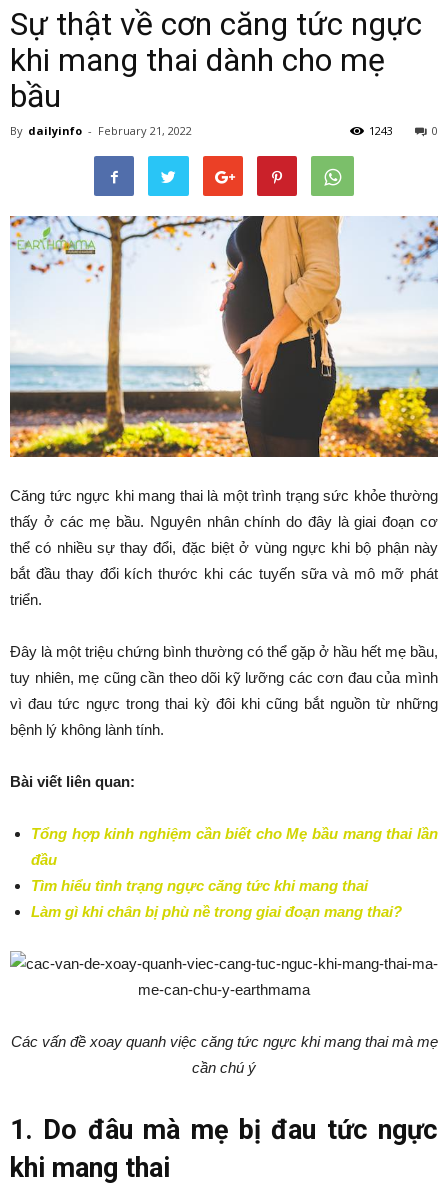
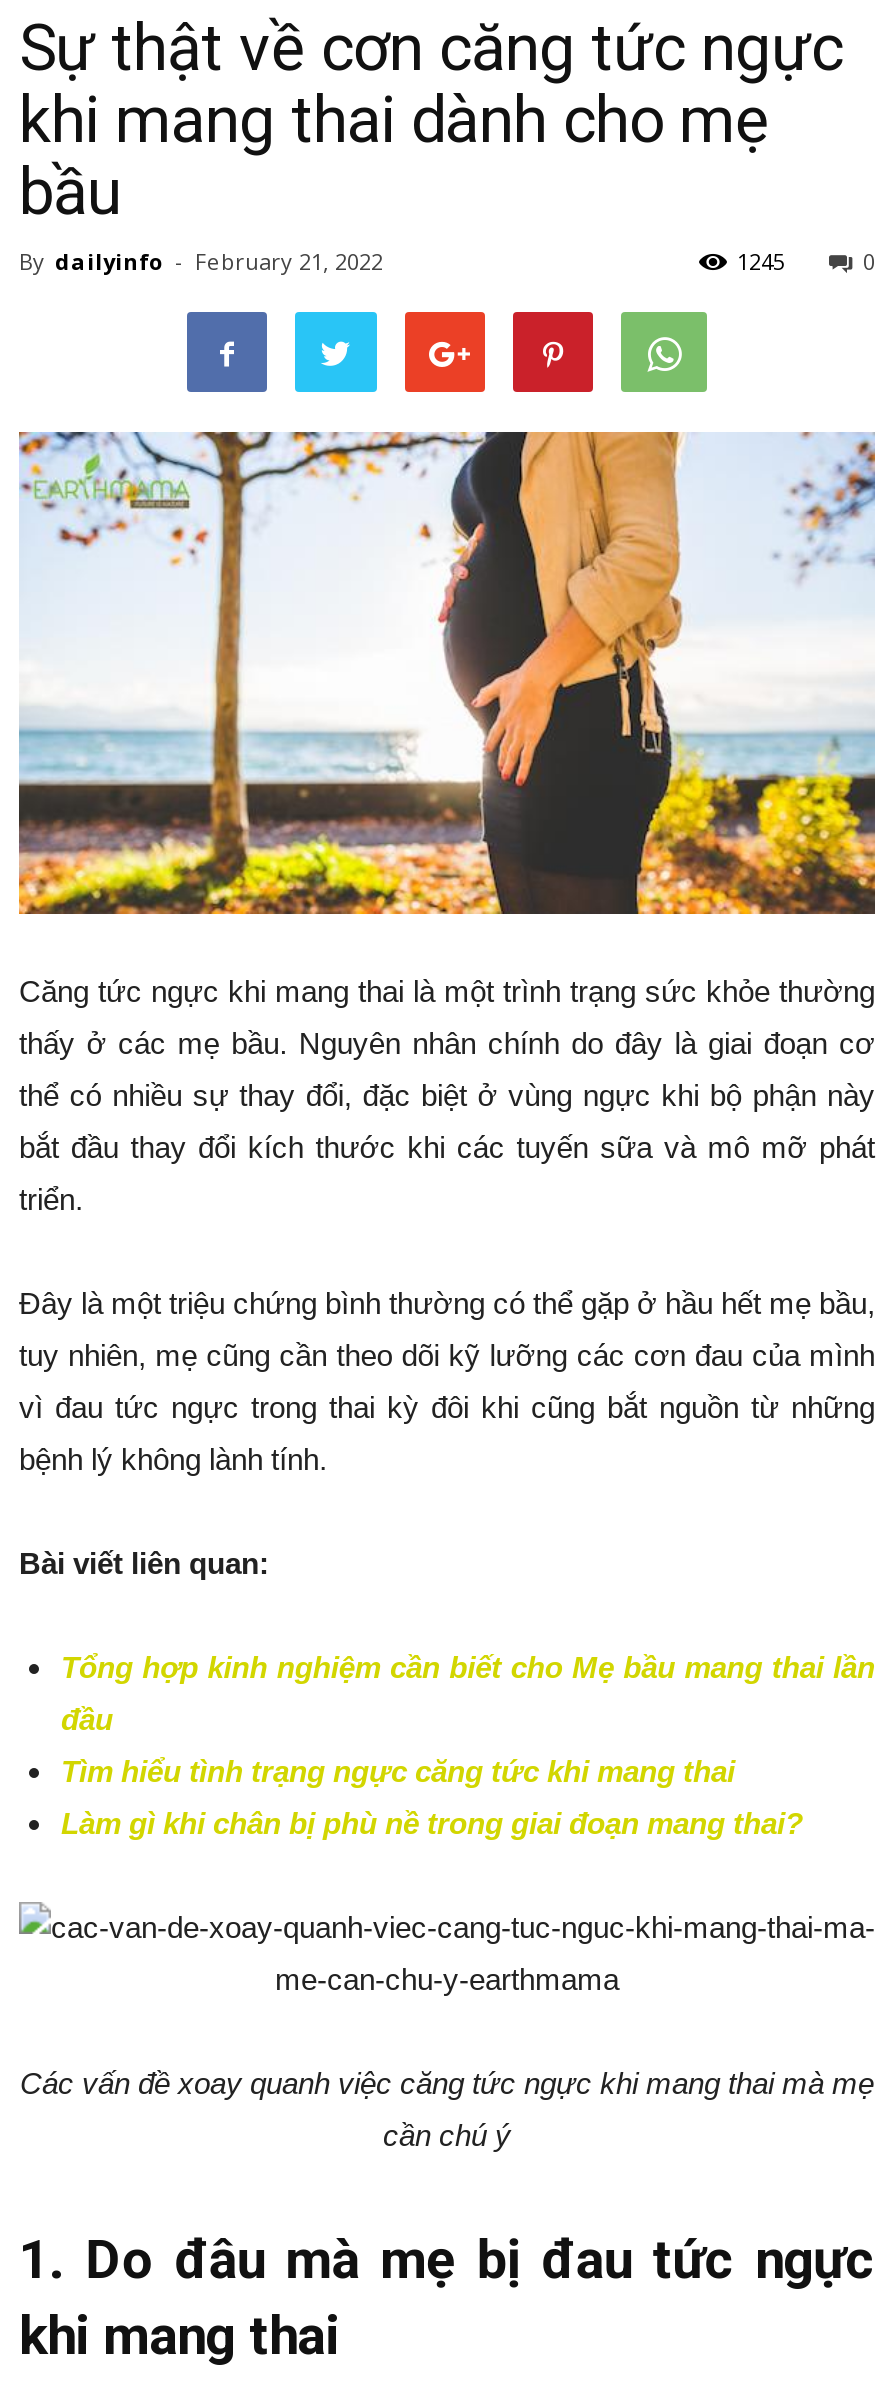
[369,123,393,138] 1243 -> [737,246,785,276] 1245

